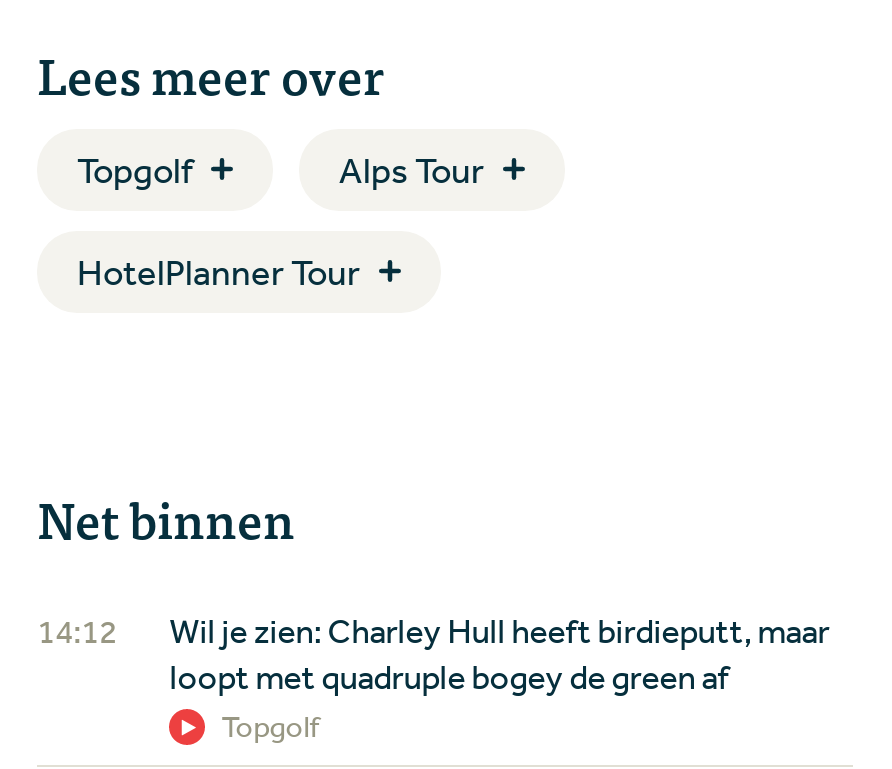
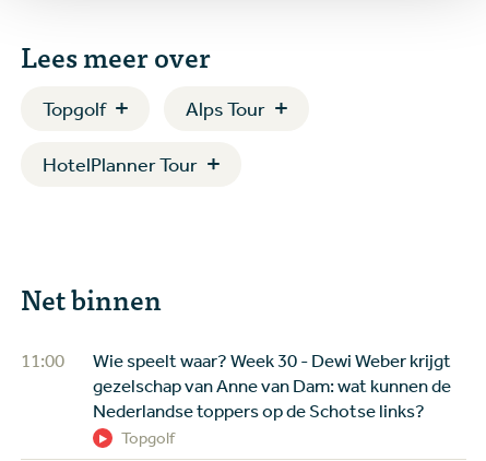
[37,608,829,696] 14:12 | Wil je zien: Charley Hull heeft birdieputt, maar | loopt met quadruple bogey de green af -> [21,348,451,421] 11:00 | Wie speelt waar? Week 30 - Dewi Weber krijgt | gezelschap van Anne van Dam: wat kunnen de | Nederlandse toppers op de Schotse links?

